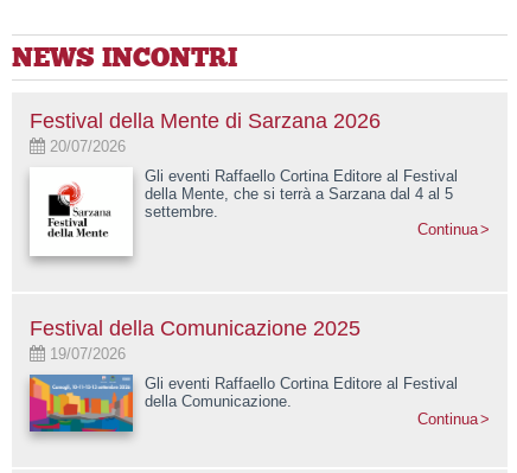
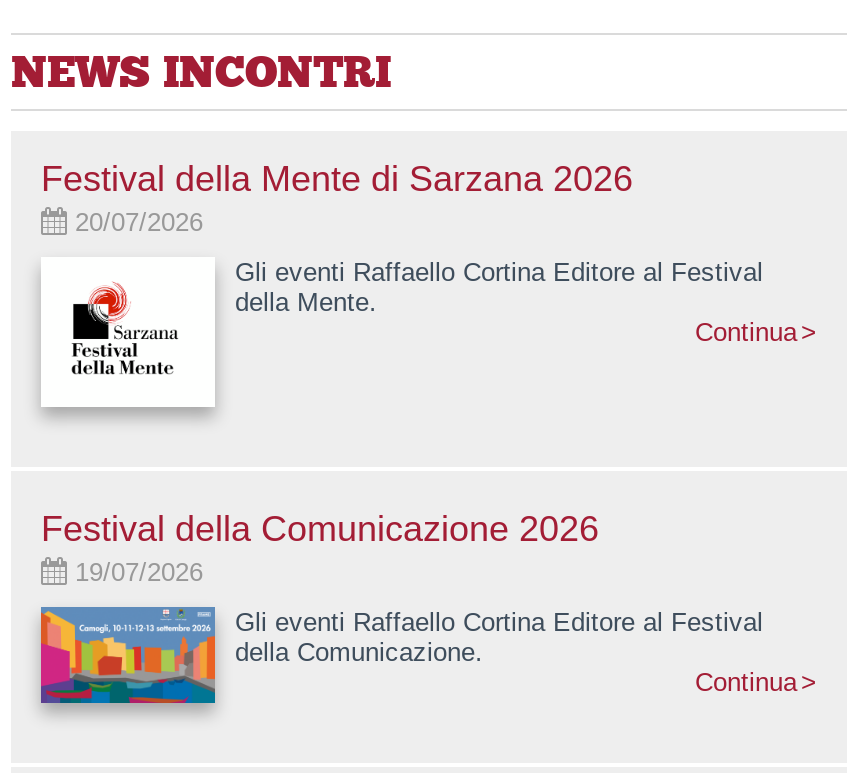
[145,185,453,220] della Mente, che si terrà a Sarzana dal 4 al 5 | settembre. -> [235,287,377,317] della Mente.
[30,317,360,340] Festival della Comunicazione 2025 -> [41,509,599,549] Festival della Comunicazione 2026

